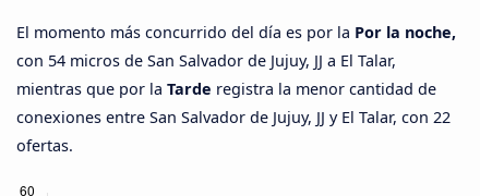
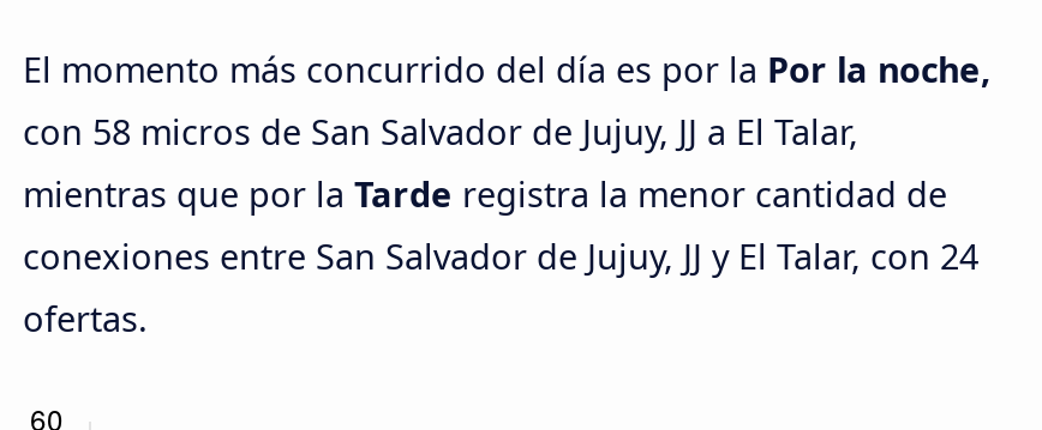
[16,50,396,71] con 54 micros de San Salvador de Jujuy, JJ a El Talar, -> [23,109,858,155] con 58 micros de San Salvador de Jujuy, JJ a El Talar,
[16,107,451,127] conexiones entre San Salvador de Jujuy, JJ y El Talar, con 22 -> [23,234,978,279] conexiones entre San Salvador de Jujuy, JJ y El Talar, con 24

